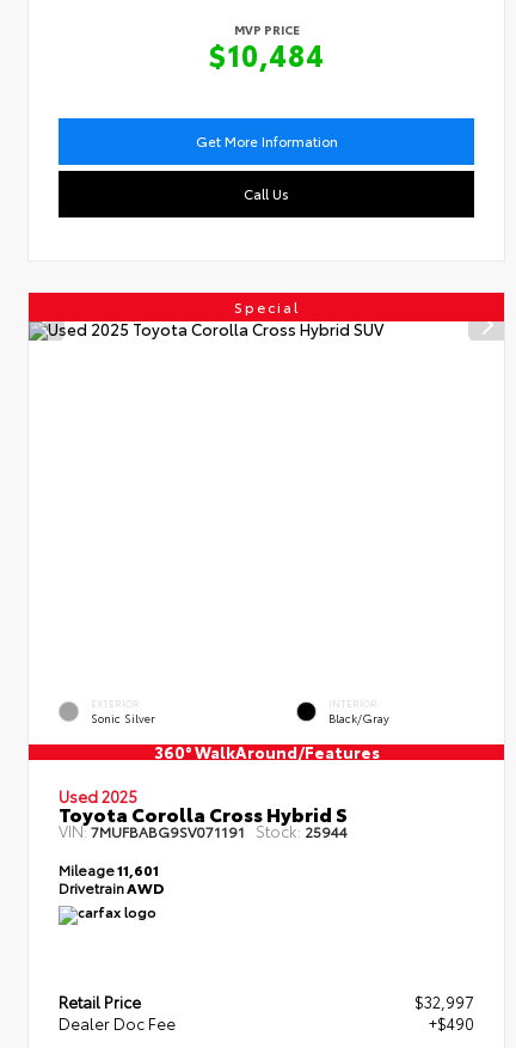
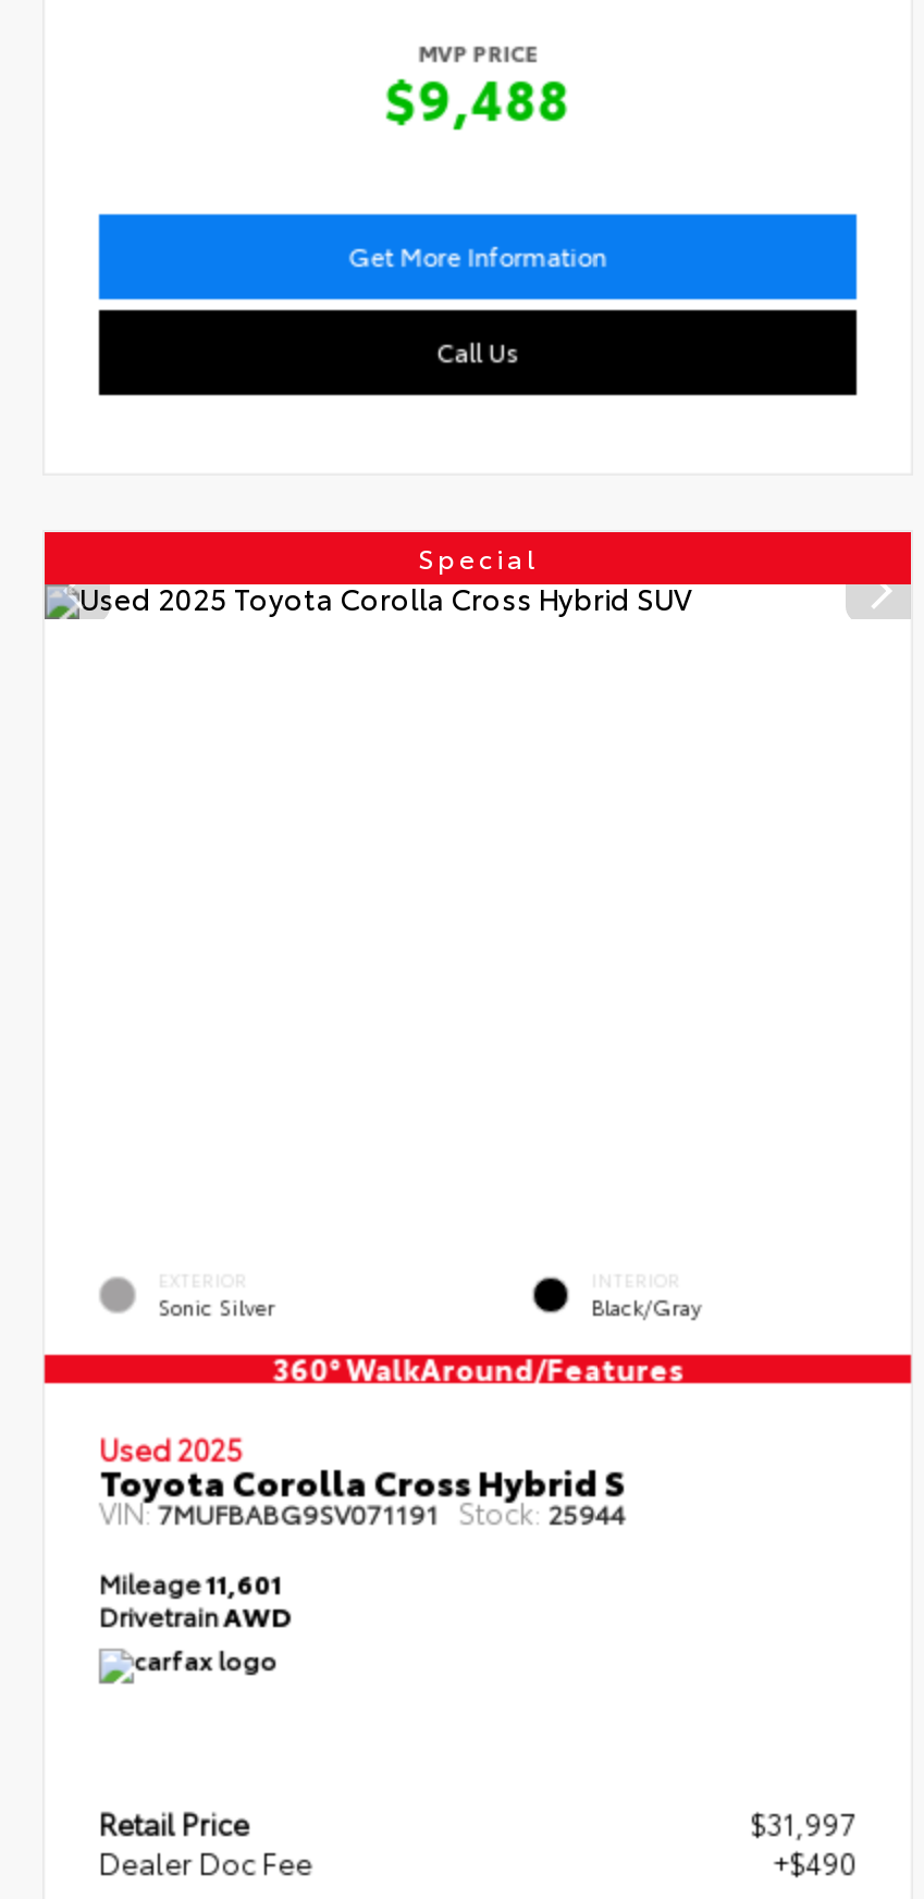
[208,33,324,74] $10,484 -> [385,60,570,134] $9,488
[414,991,474,1012] $32,997 -> [750,1803,857,1842] $31,997

